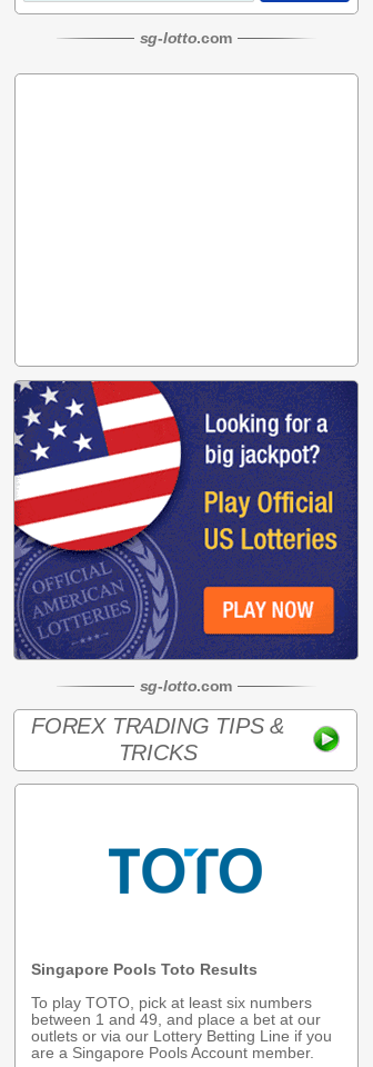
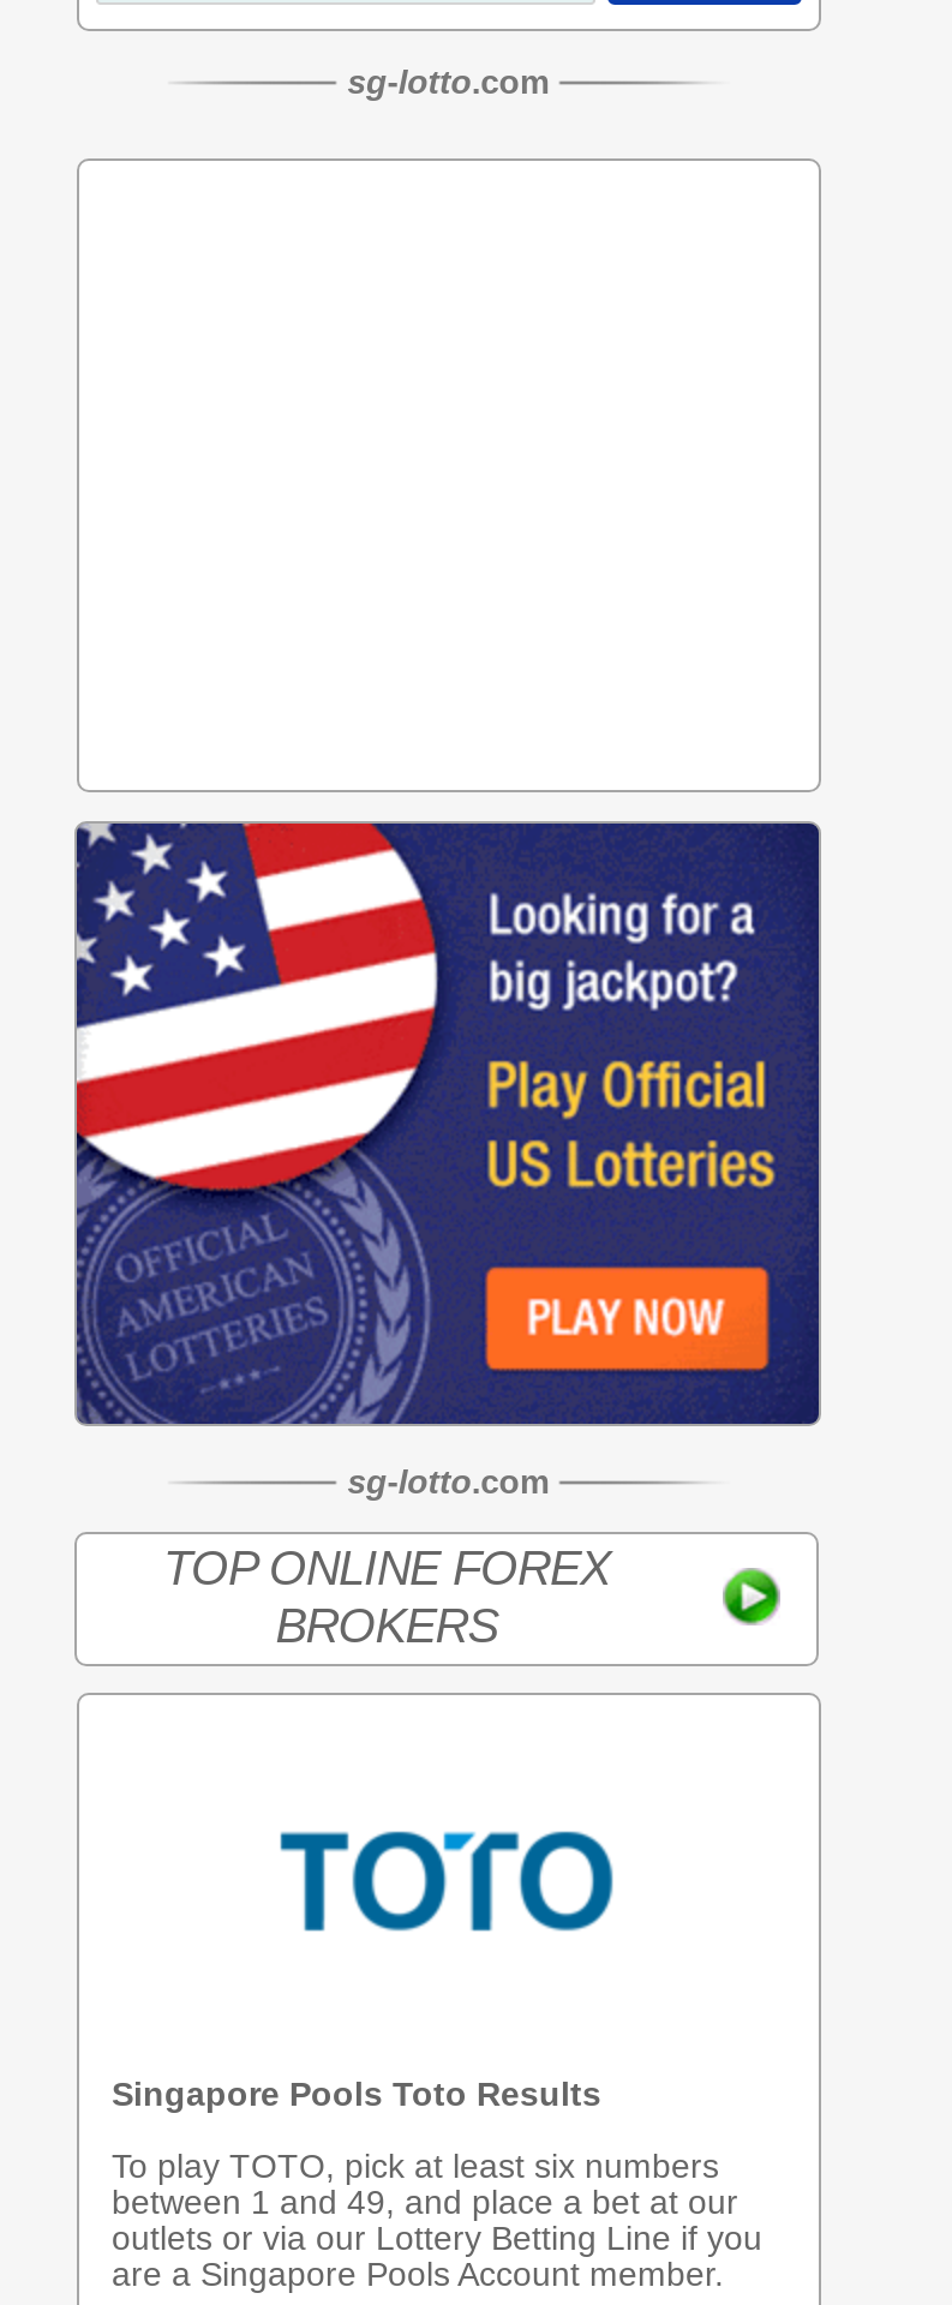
[31,714,284,765] FOREX TRADING TIPS & | TRICKS -> [163,1541,610,1652] TOP ONLINE FOREX | BROKERS

